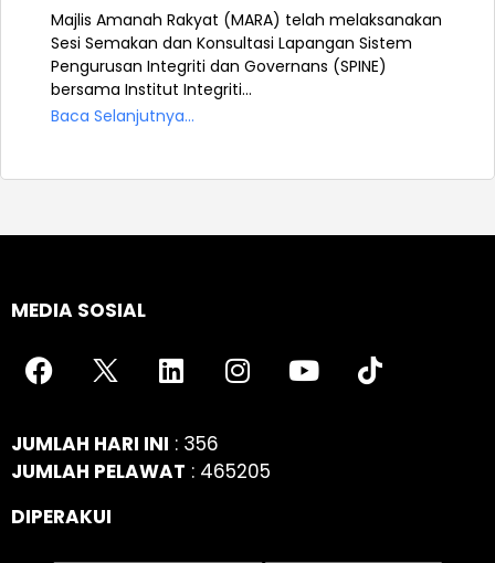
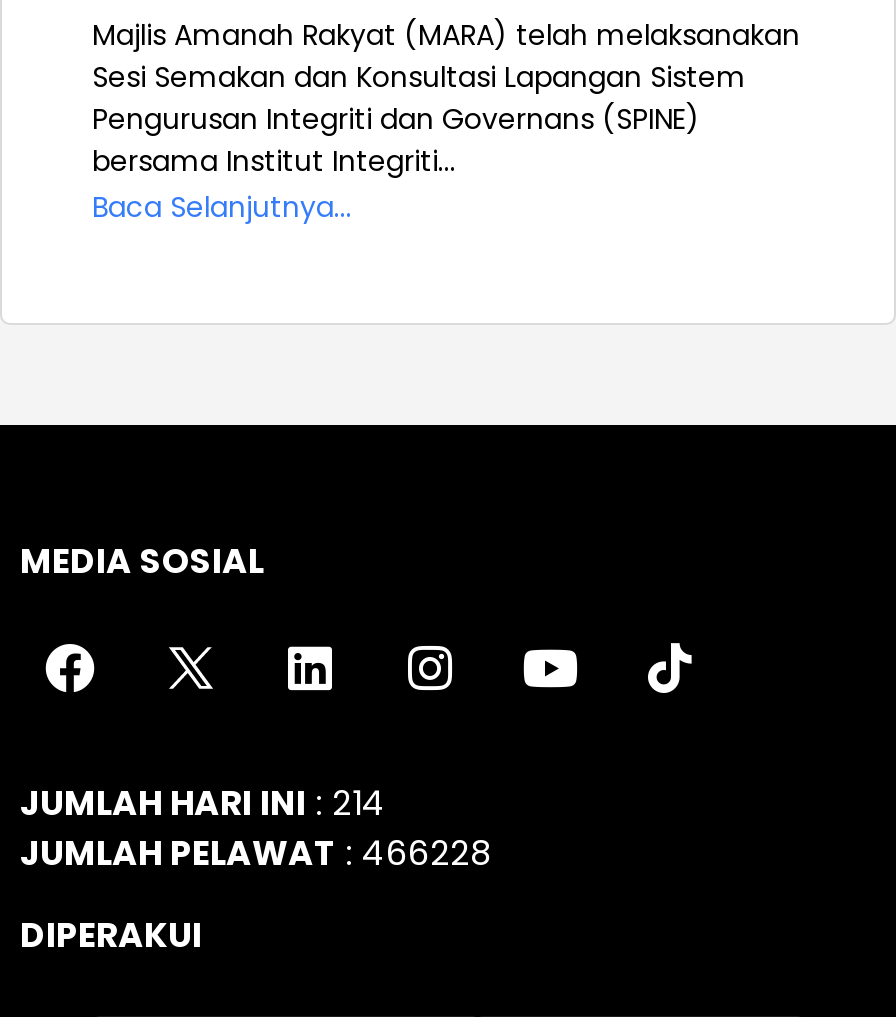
[11,431,219,458] JUMLAH HARI INI: 356 -> [20,778,386,826] JUMLAH HARI INI: 214
[11,459,271,485] JUMLAH PELAWAT: 465205 -> [20,828,492,876] JUMLAH PELAWAT: 466228

